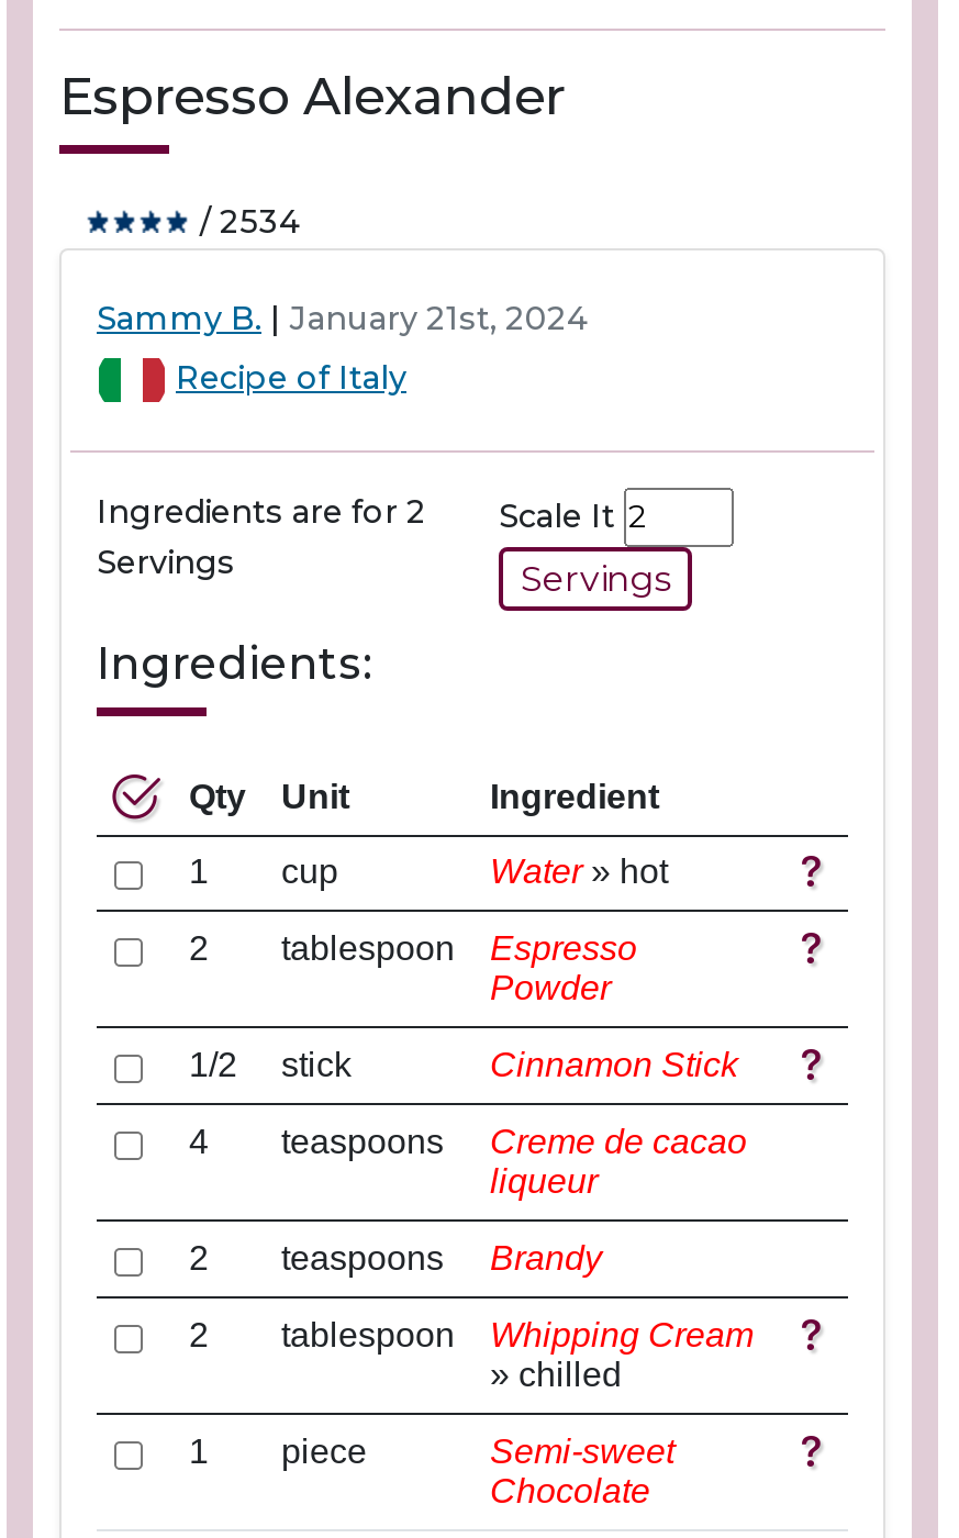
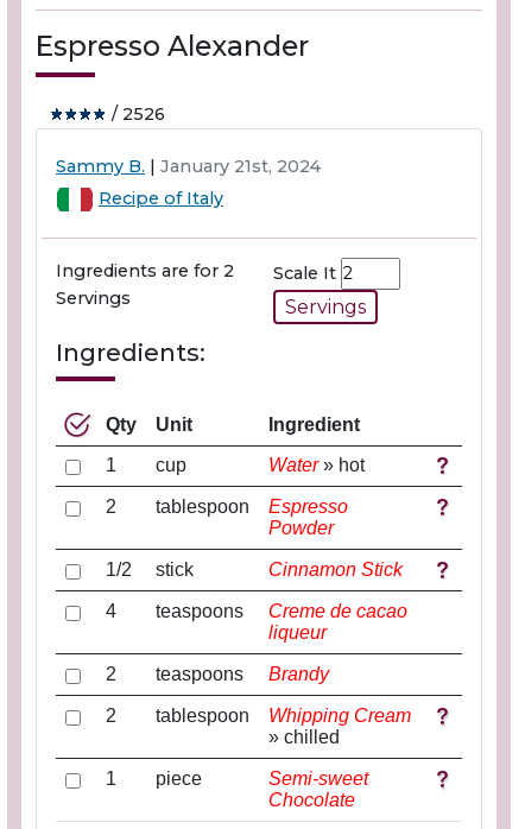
[191,202,299,242] / 2534 -> [107,103,165,125] / 2526

